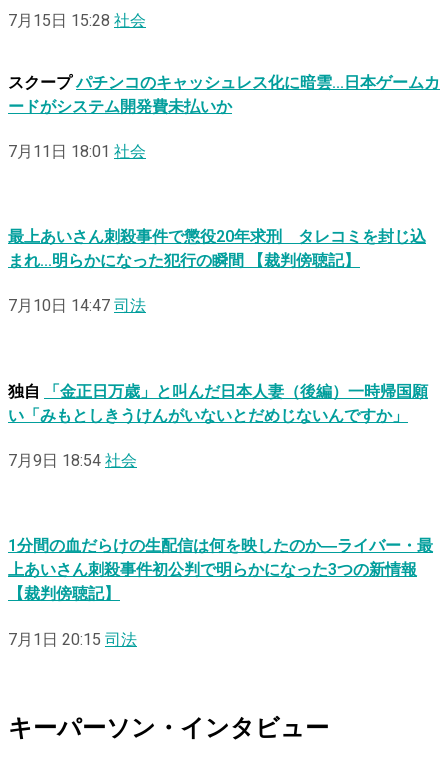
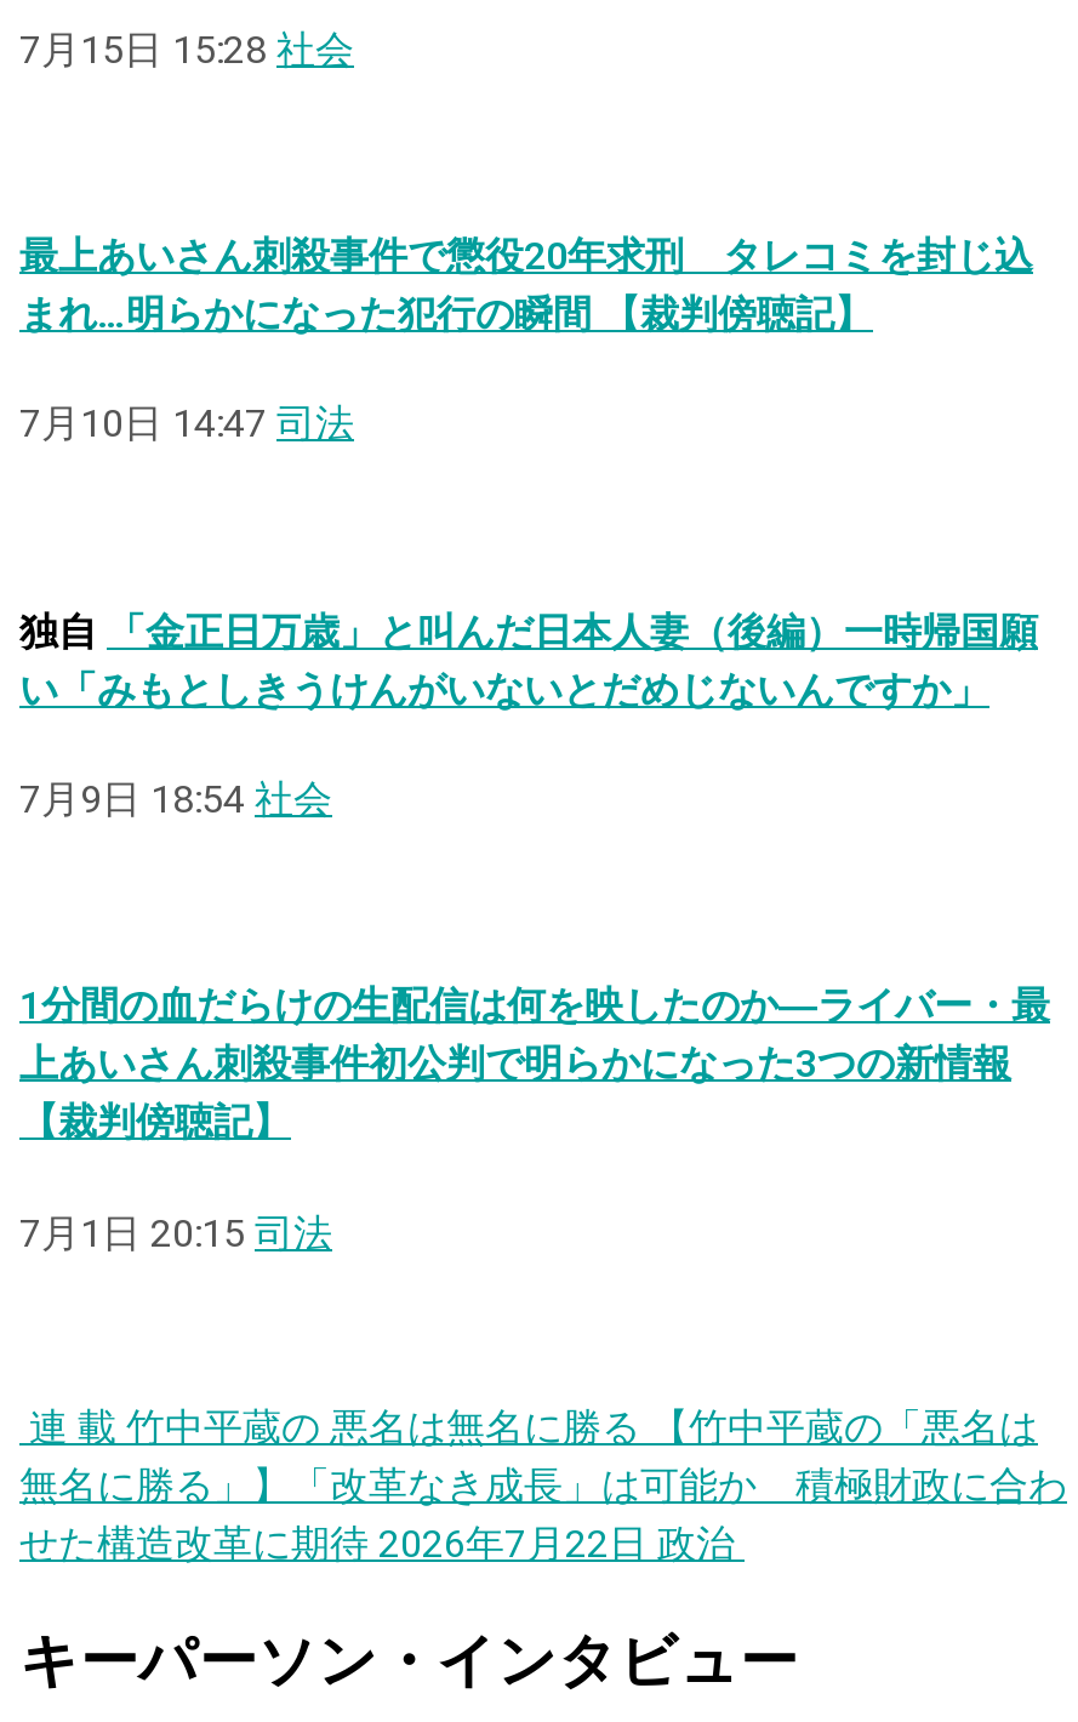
[8,71,440,164] スクープ パチンコのキャッシュレス化に暗雲…日本ゲームカ | ードがシステム開発費未払いか | 7月11日 18:01 社会 -> none
moved [8,225,433,651] -> [19,228,1050,1262]: 最上あいさん刺殺事件で懲役20年求刑 タレコミを封じ込 | まれ…明らかになった犯行の瞬間 【裁判傍聴記】 | 7月10日 14:47 司法 | ... | 上あいさん刺殺事件初公判で明らかになった3つの新情報 | 7月1日 20:15 司法
none -> [19,1398,1067,1573] 連 載 竹中平蔵の 悪名は無名に勝る 【竹中平蔵の「悪名は | 無名に勝る」】「改革なき成長」は可能か 積極財政に合わ | せた構造改革に期待 2026年7月22日 政治

